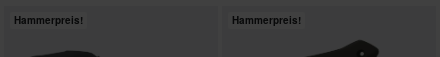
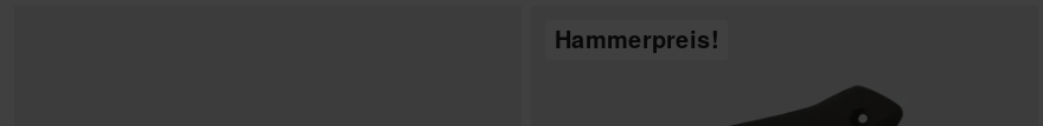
[14,13,83,27] Hammerpreis! -> none

